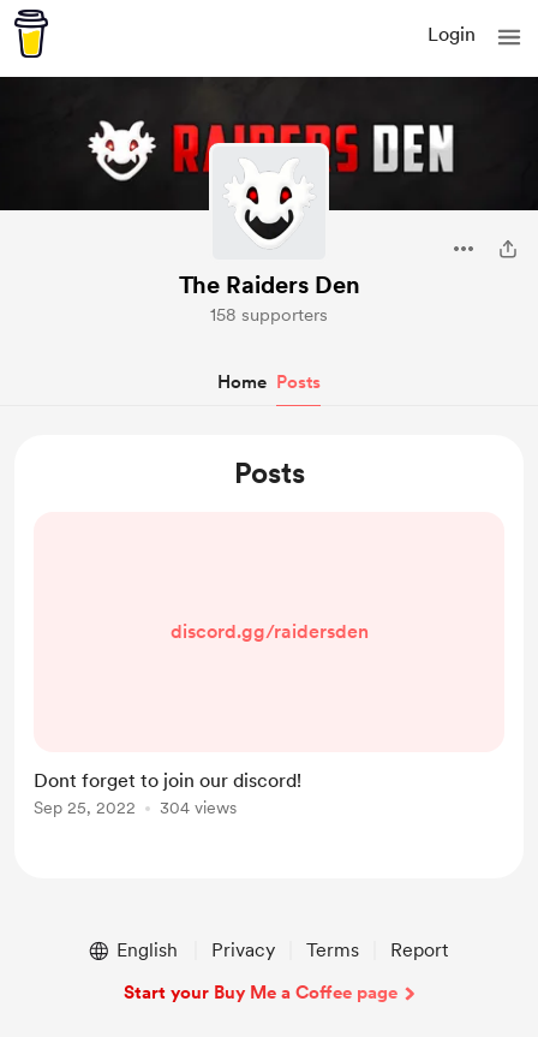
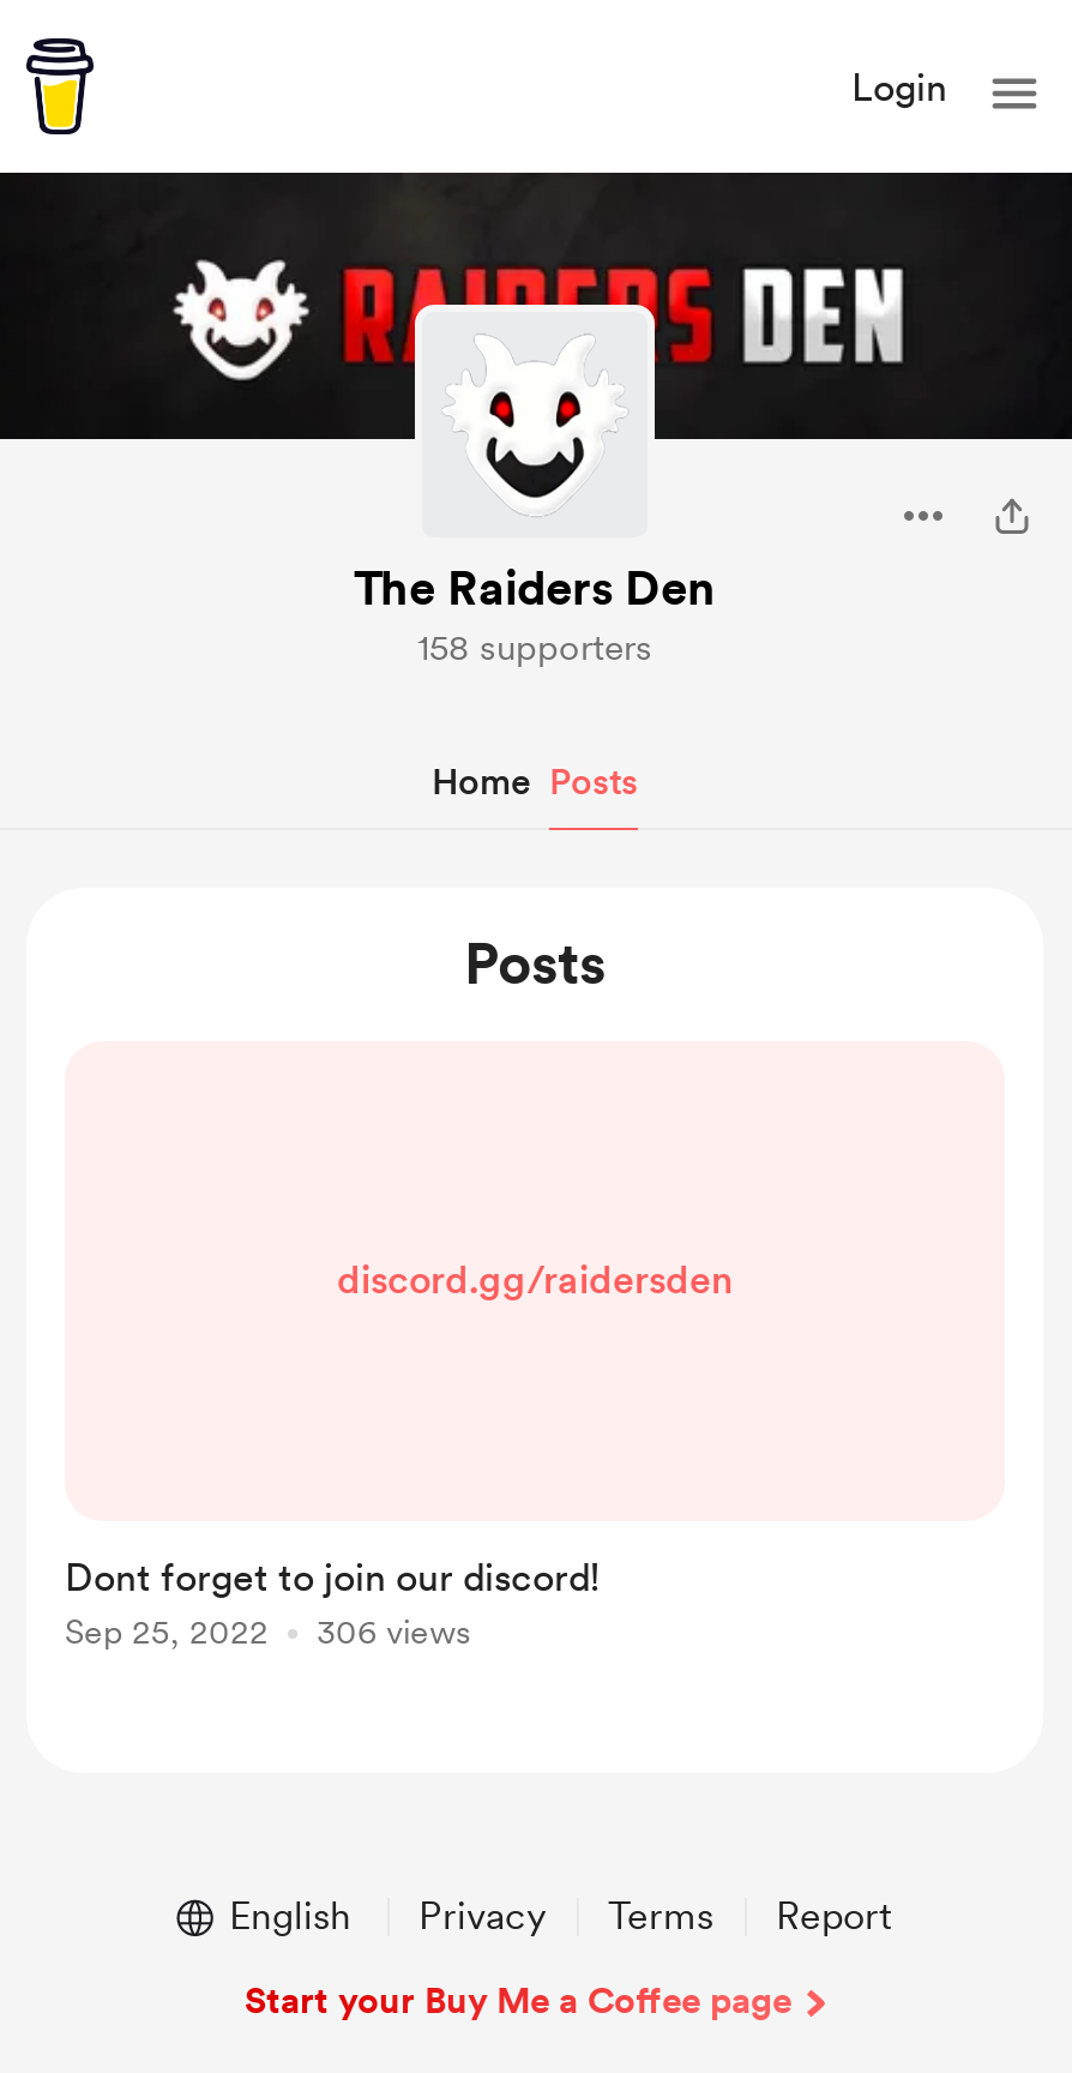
[34,798,237,817] Sep 25, 2022 304 views -> [65,1612,470,1651] Sep 25, 2022 306 views

